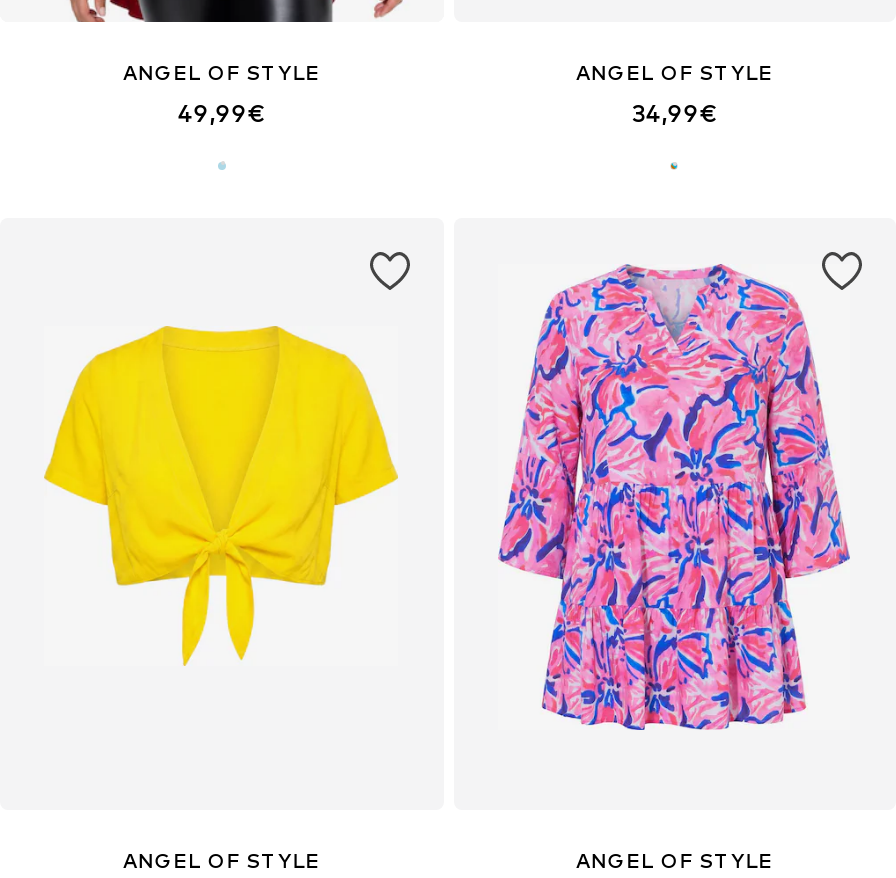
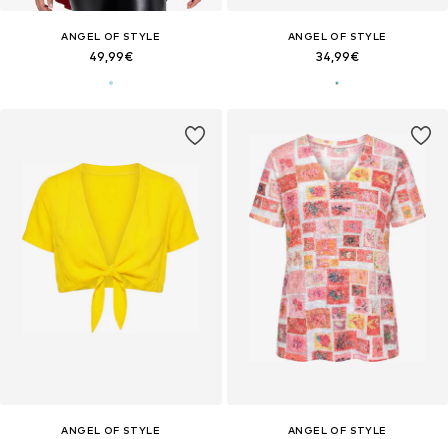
[498,262,852,732] [image] -> [249,133,426,365] [image]

